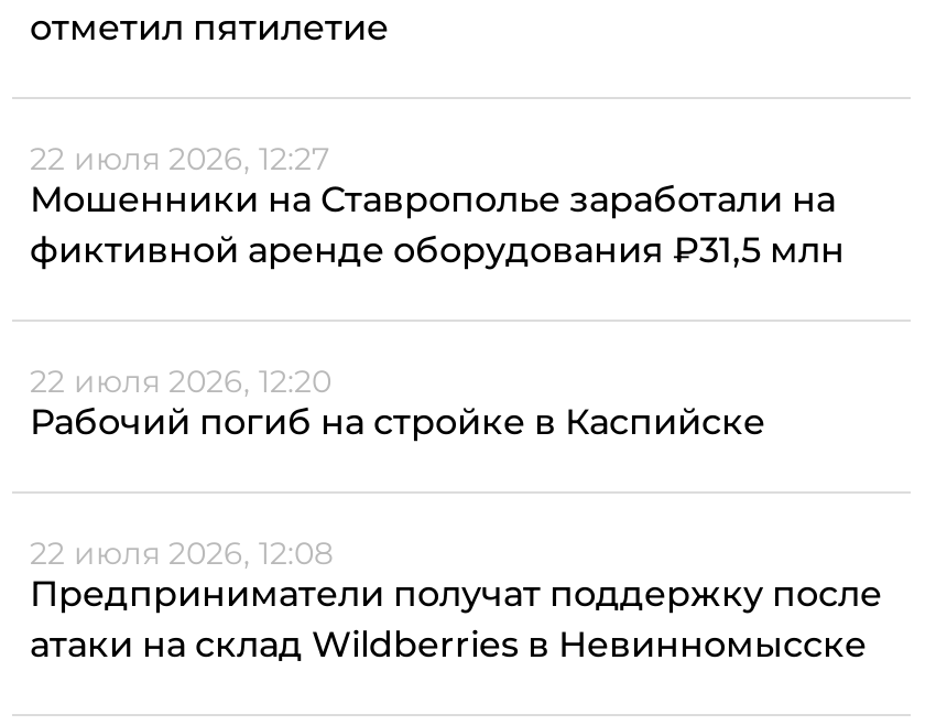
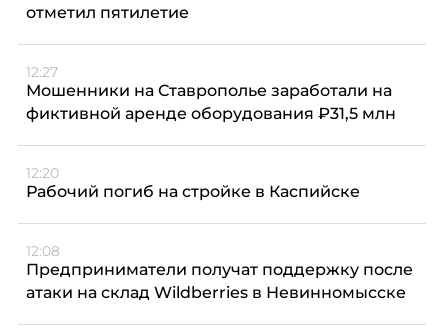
[30,138,329,178] 22 июля 2026, 12:27 -> [26,63,58,81] 12:27
[30,361,331,400] 22 июля 2026, 12:20 -> [26,164,59,182] 12:20
[30,533,334,572] 22 июля 2026, 12:08 -> [26,242,60,260] 12:08

